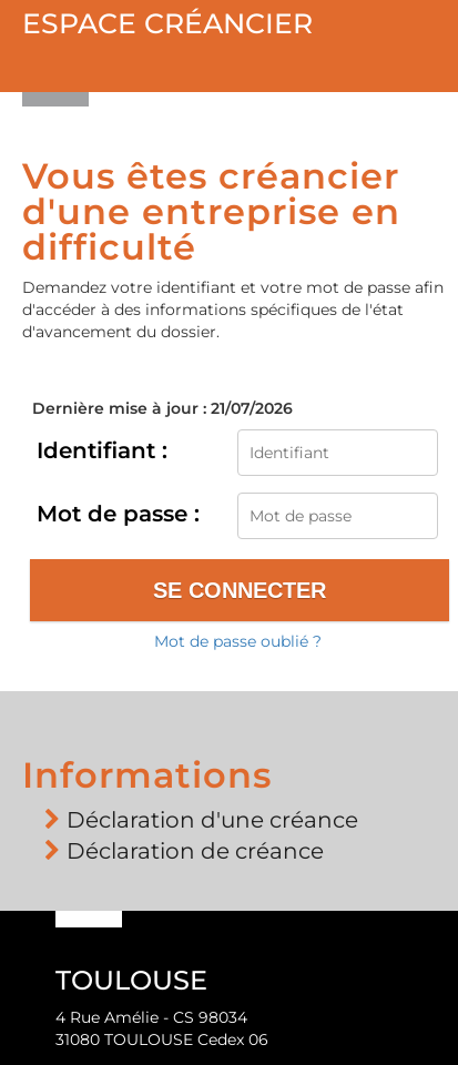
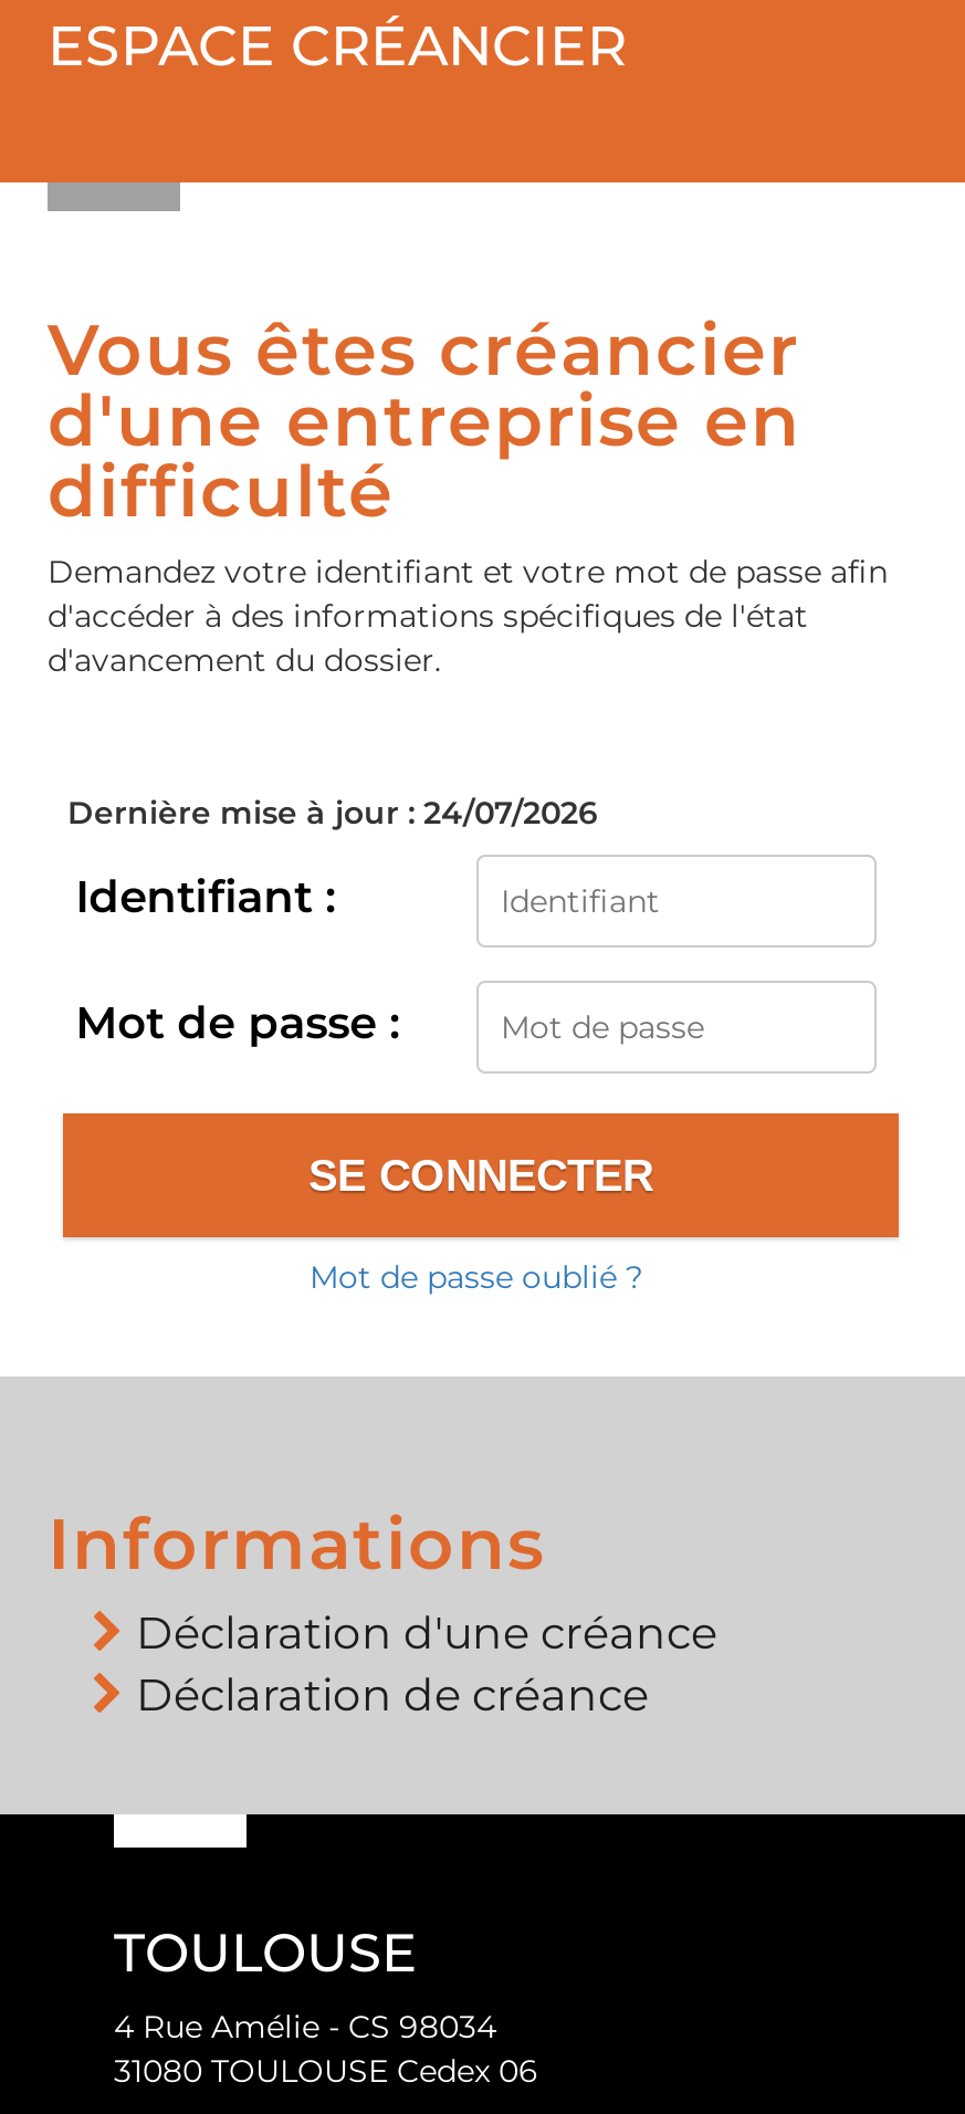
[32,398,293,418] Dernière mise à jour : 21/07/2026 -> [67,793,598,833] Dernière mise à jour : 24/07/2026

